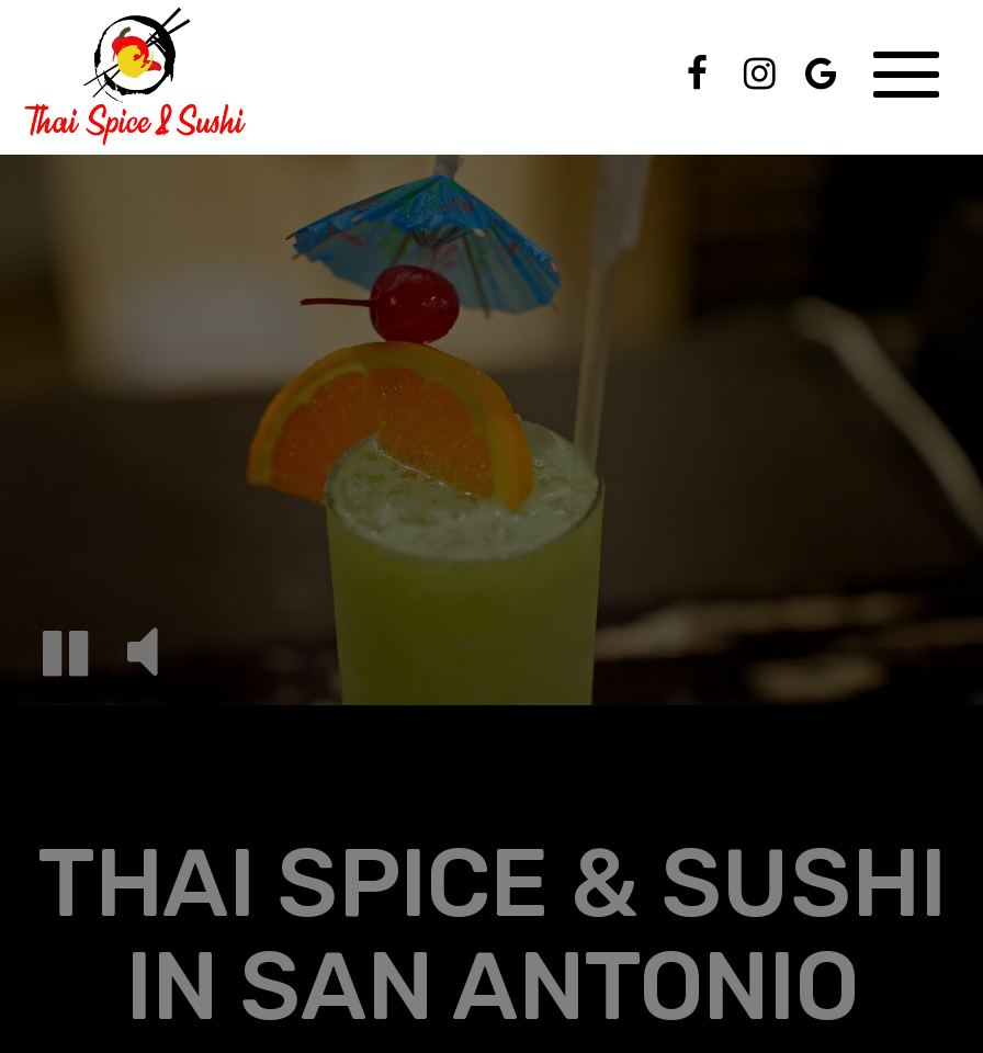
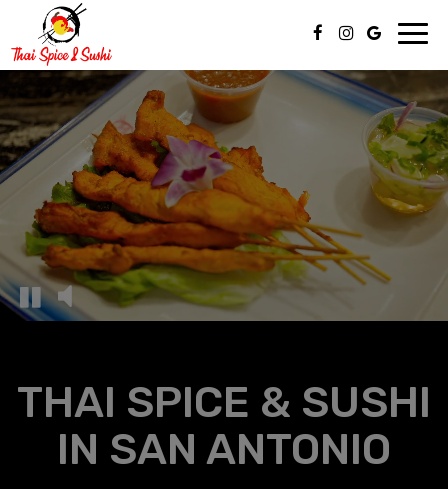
[7,155,976,703] [image] -> [3,70,445,322] [image]

